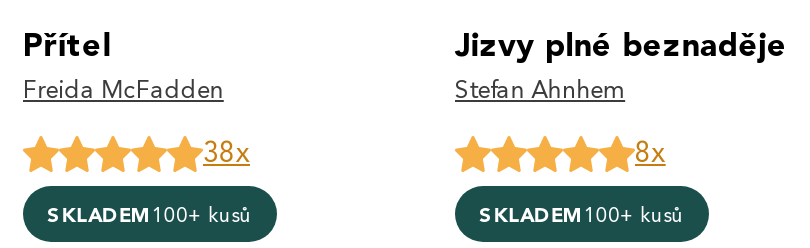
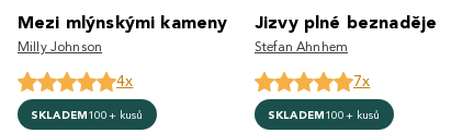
[23,26,224,104] Přítel | Freida McFadden -> [18,12,228,55] Mezi mlýnskými kameny | Milly Johnson
[203,136,250,170] 38x -> [116,72,133,90] 4x
[635,136,666,170] 8x -> [353,72,370,90] 7x

